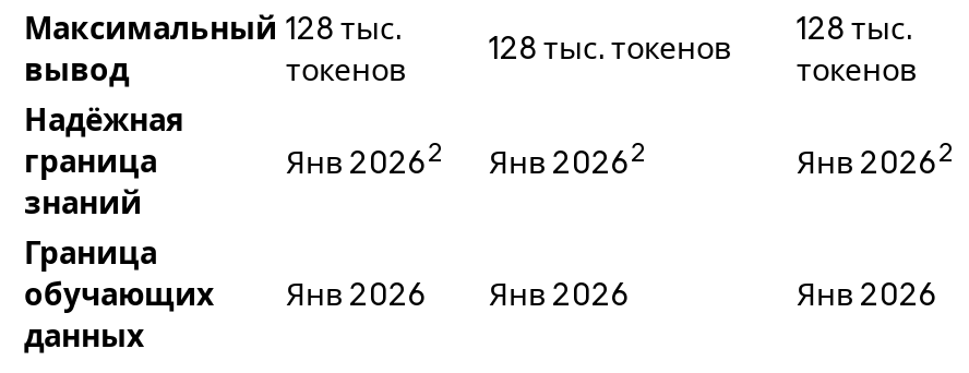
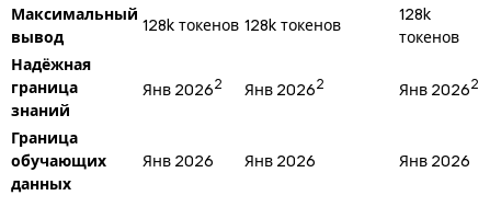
[286,9,406,90] 128 тыс. | токенов -> [143,16,341,35] 128k токенов 128k токенов
[489,9,912,68] 128 тыс. токенов | 128 тыс. -> [399,5,432,24] 128k

